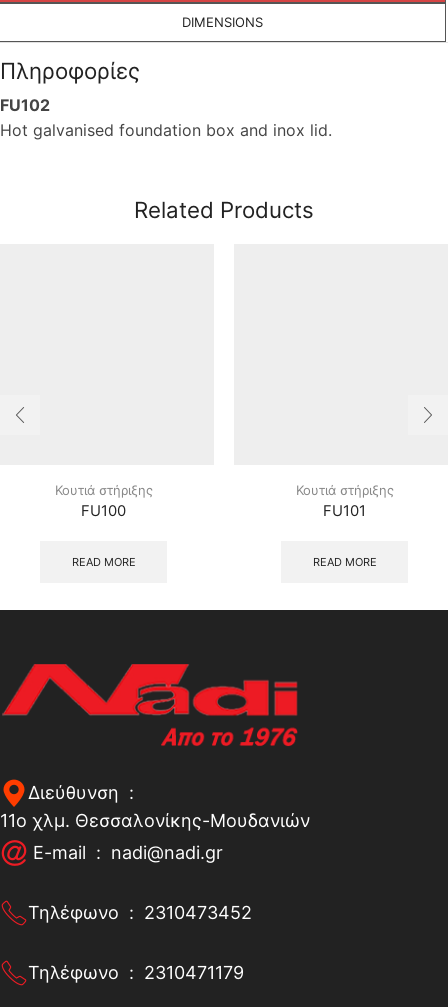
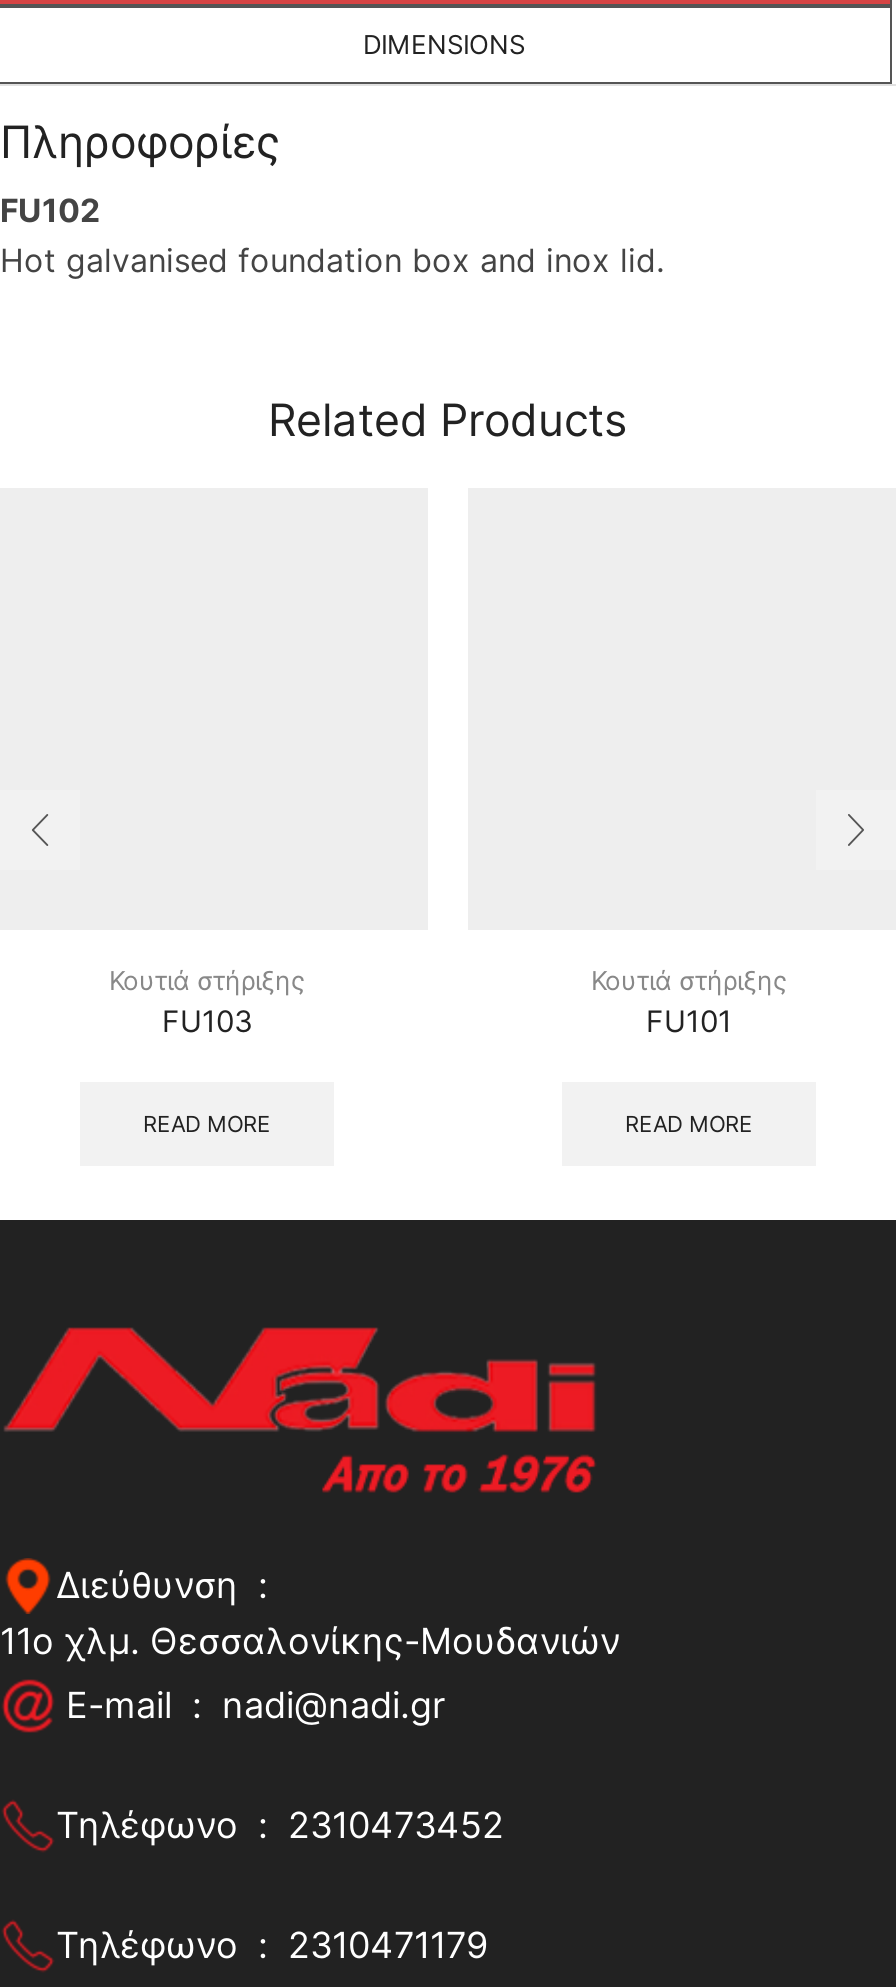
[81,502,126,520] FU100 -> [162,1004,252,1040] FU103

